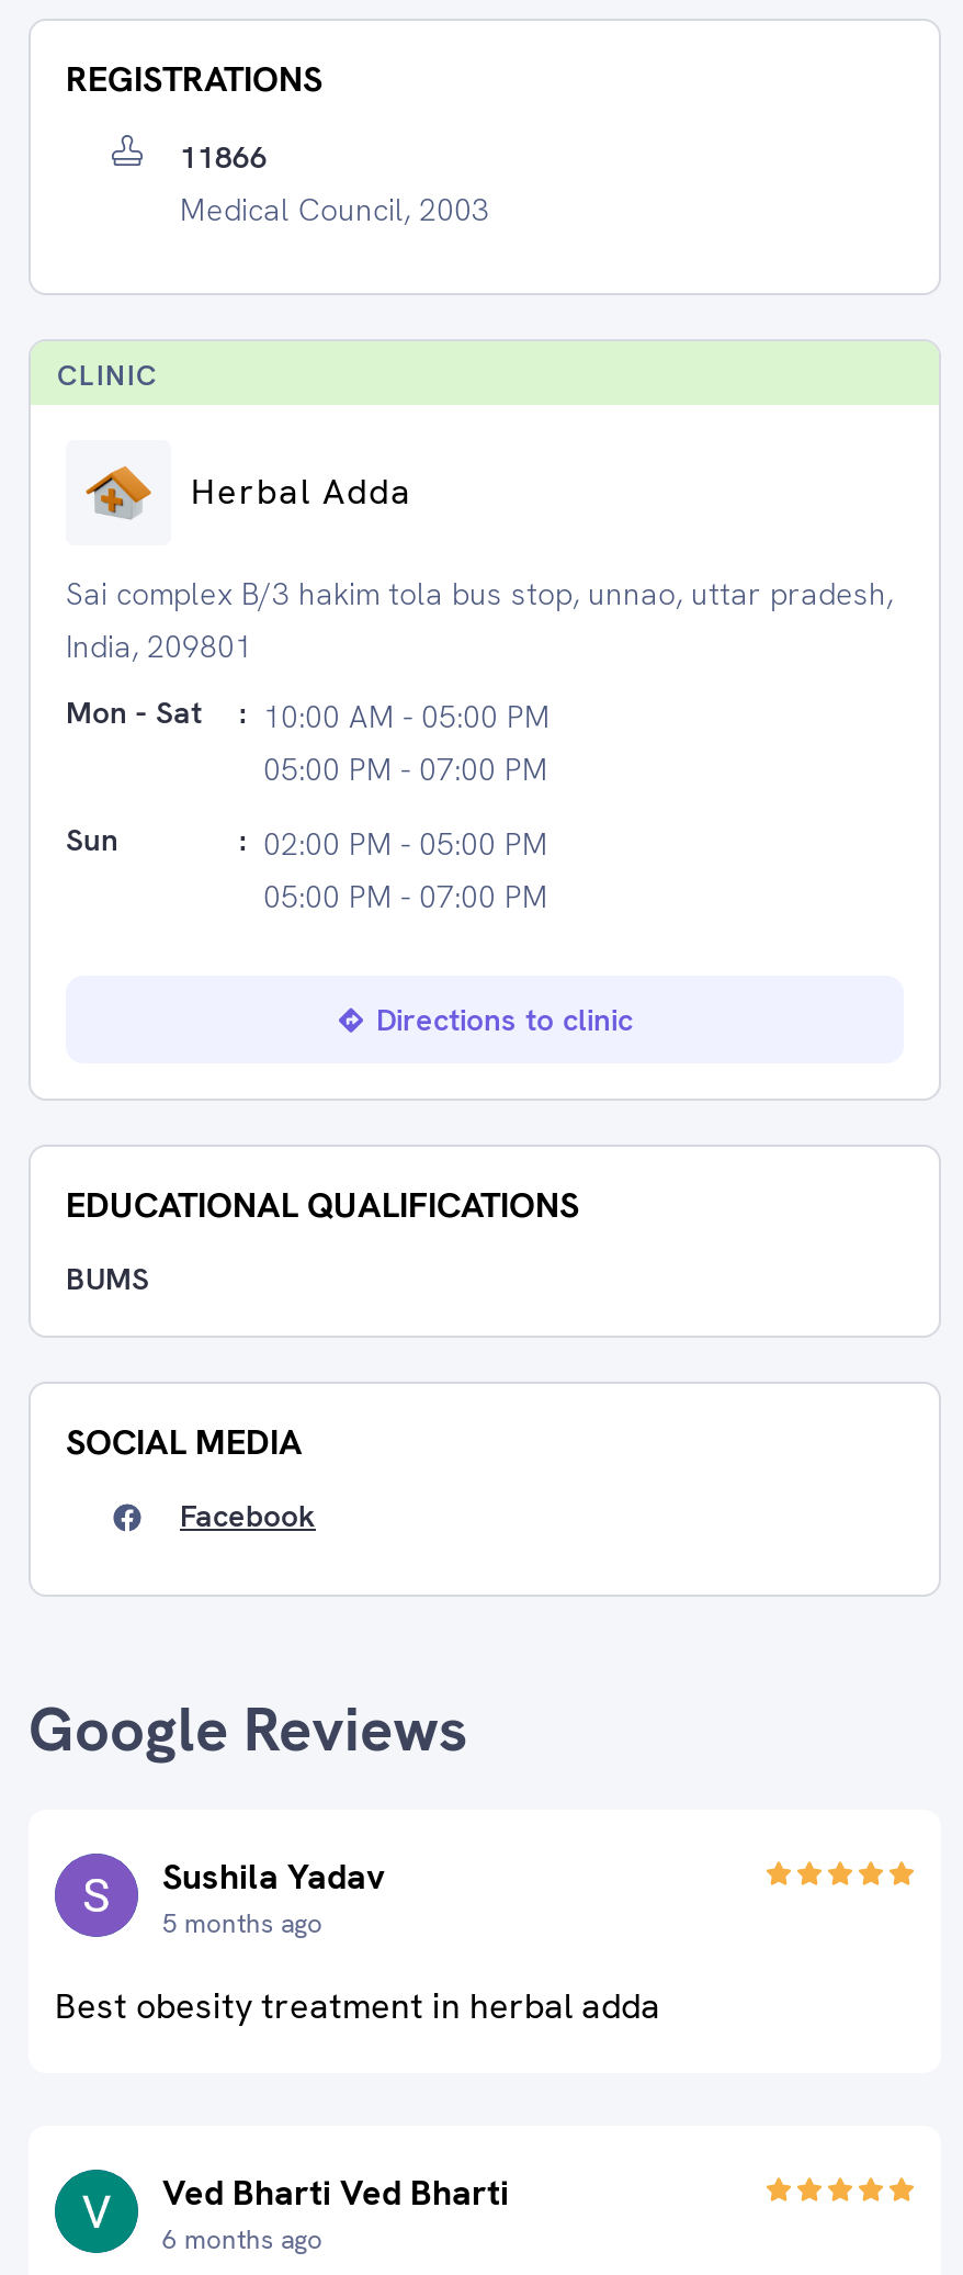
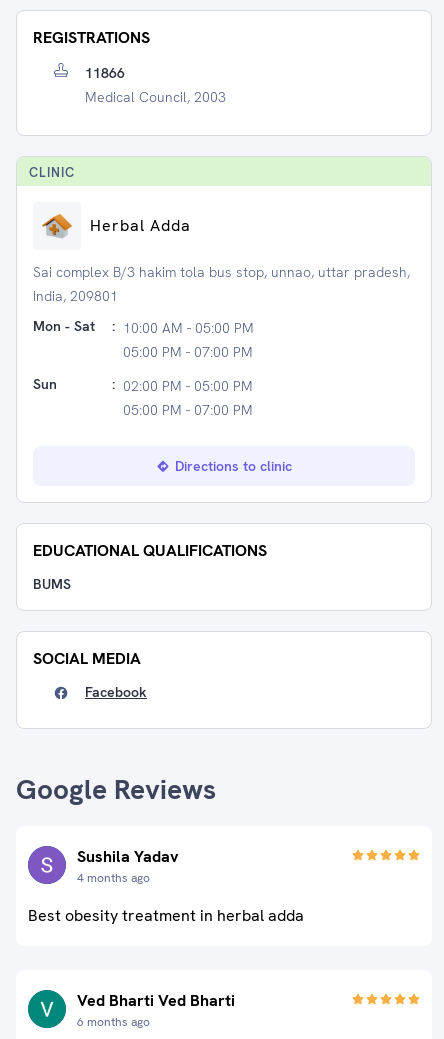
[162,1906,322,1941] 5 months ago -> [77,870,150,886] 4 months ago

